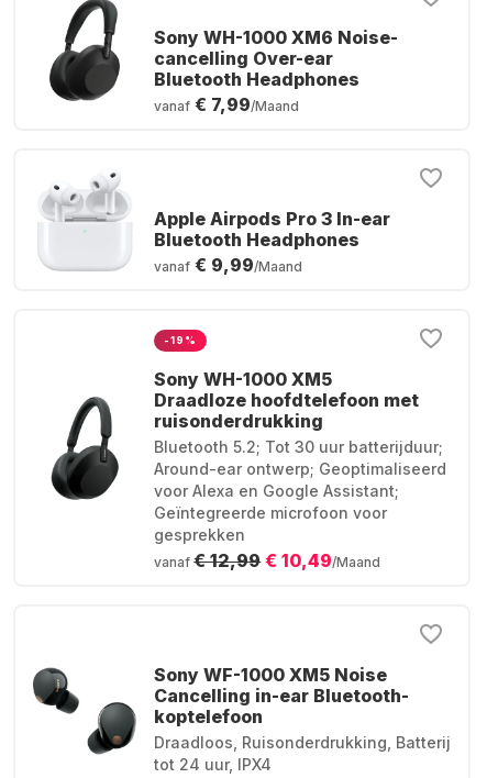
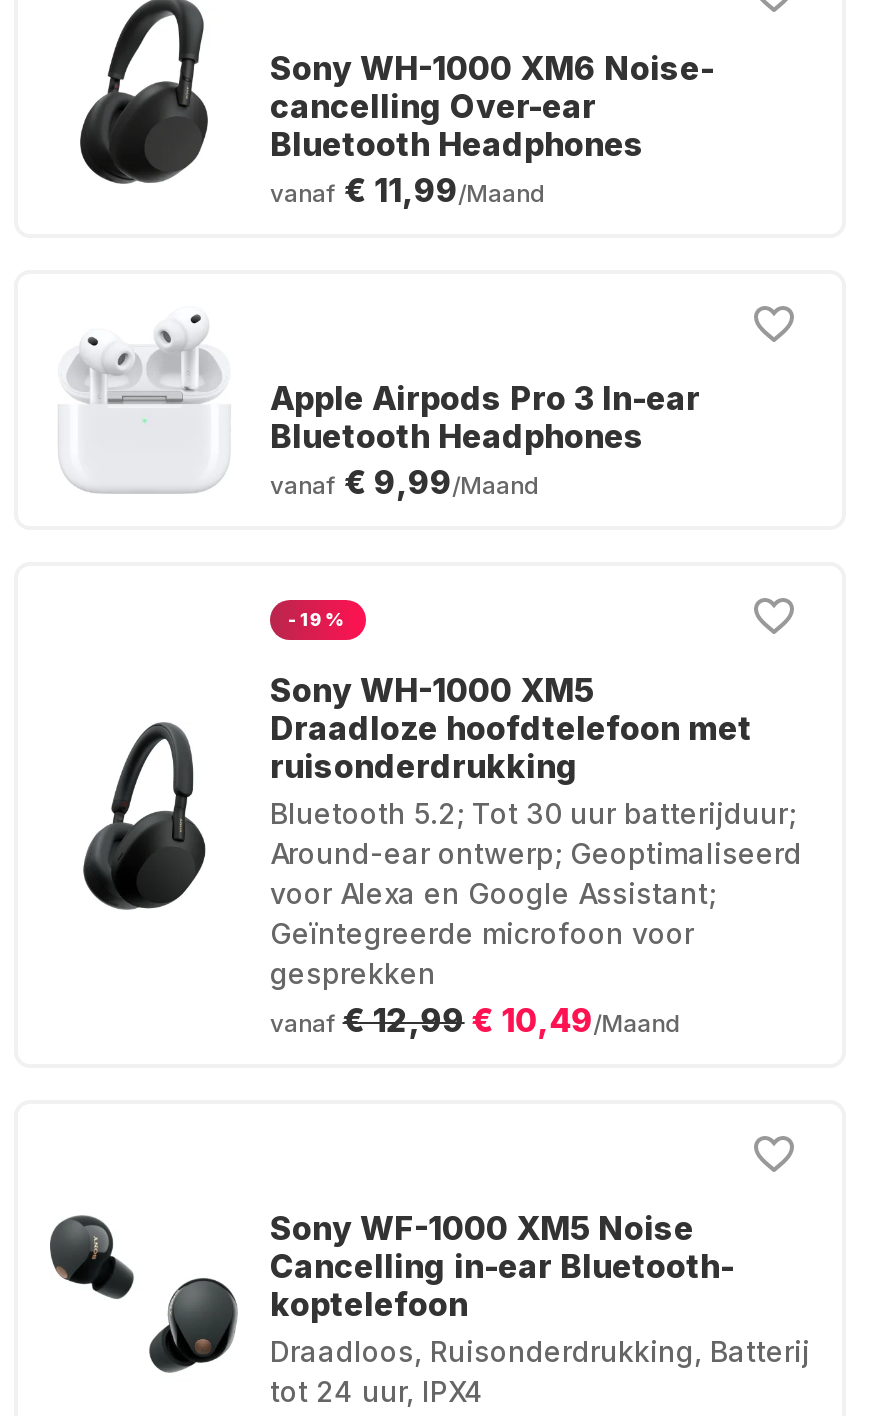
[154,93,299,115] vanaf € 7,99/Maand -> [270,170,546,210] vanaf € 11,99/Maand

